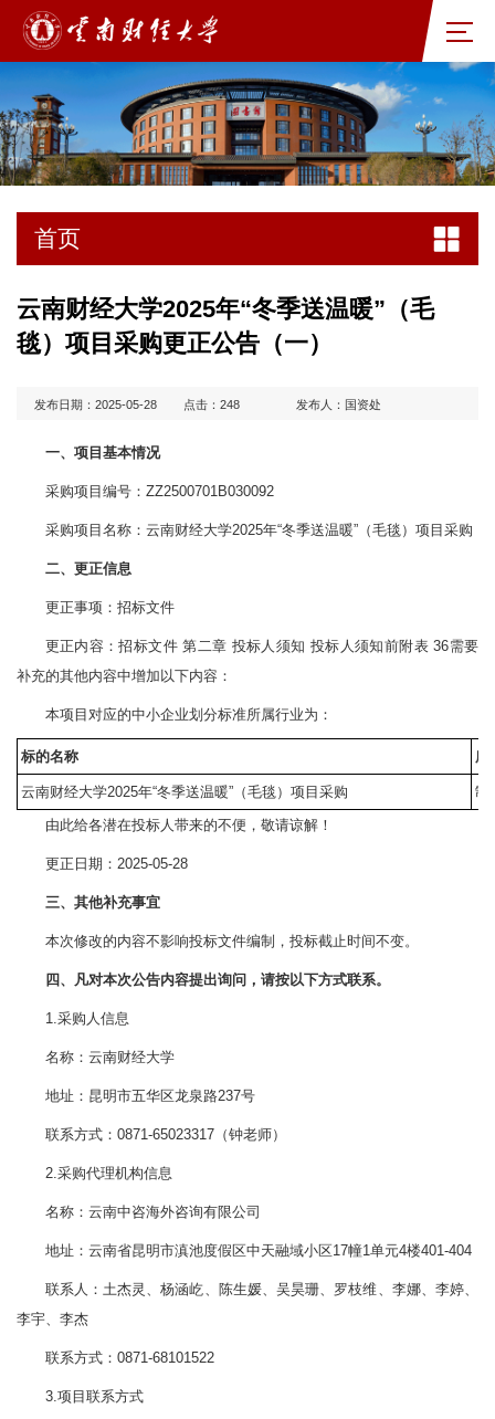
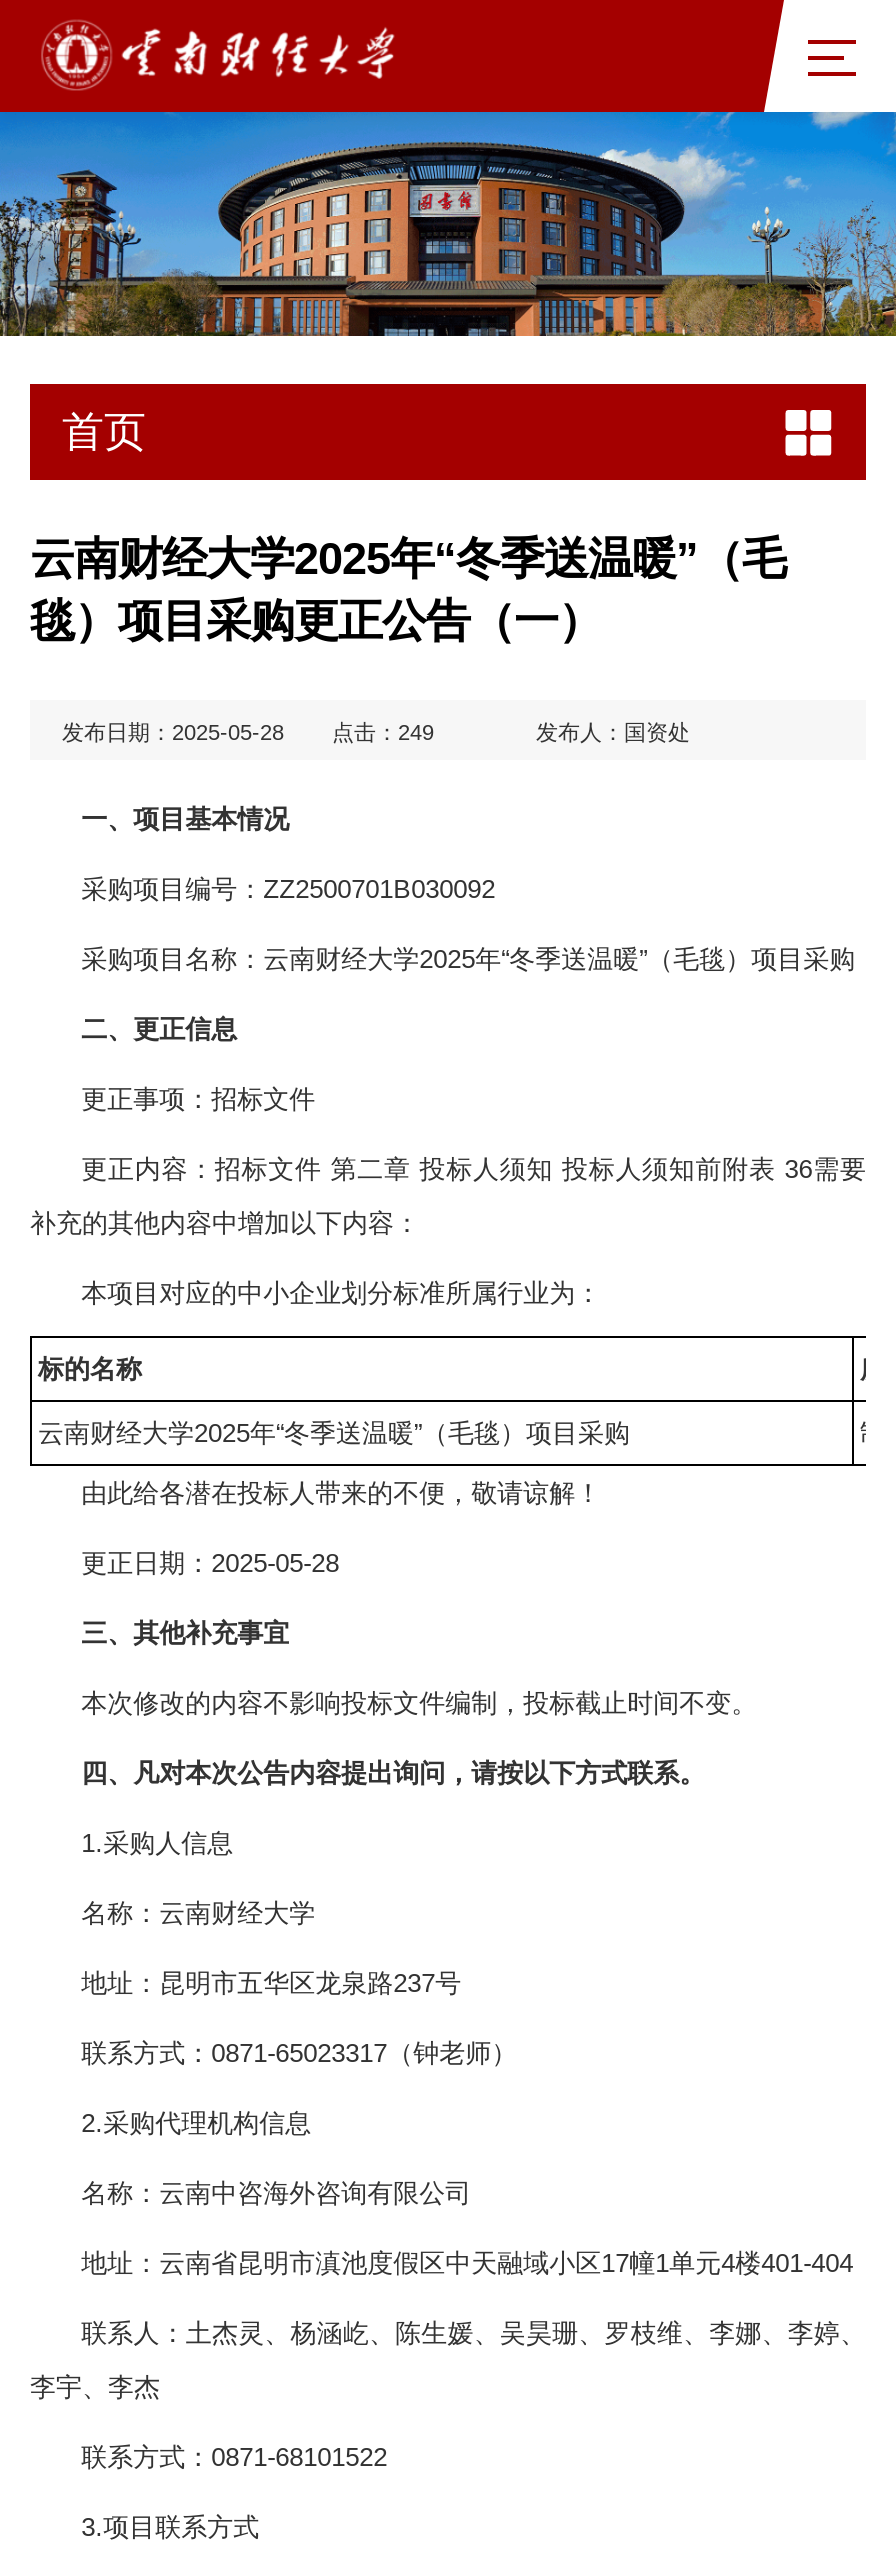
[34,398,240,411] 发布日期：2025-05-28 点击：248 -> [62,720,434,744] 发布日期：2025-05-28 点击：249

